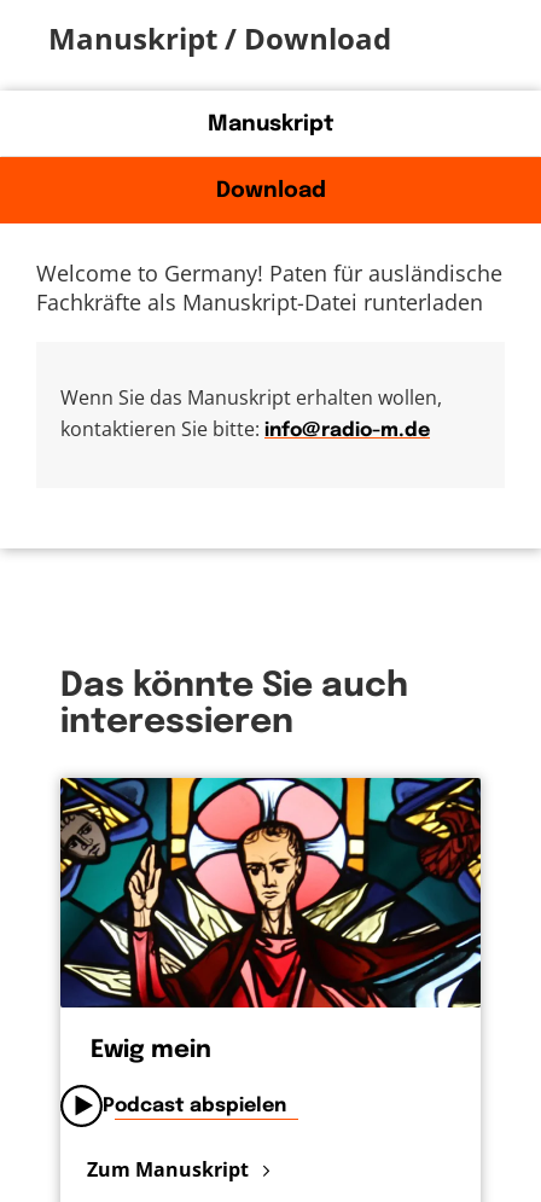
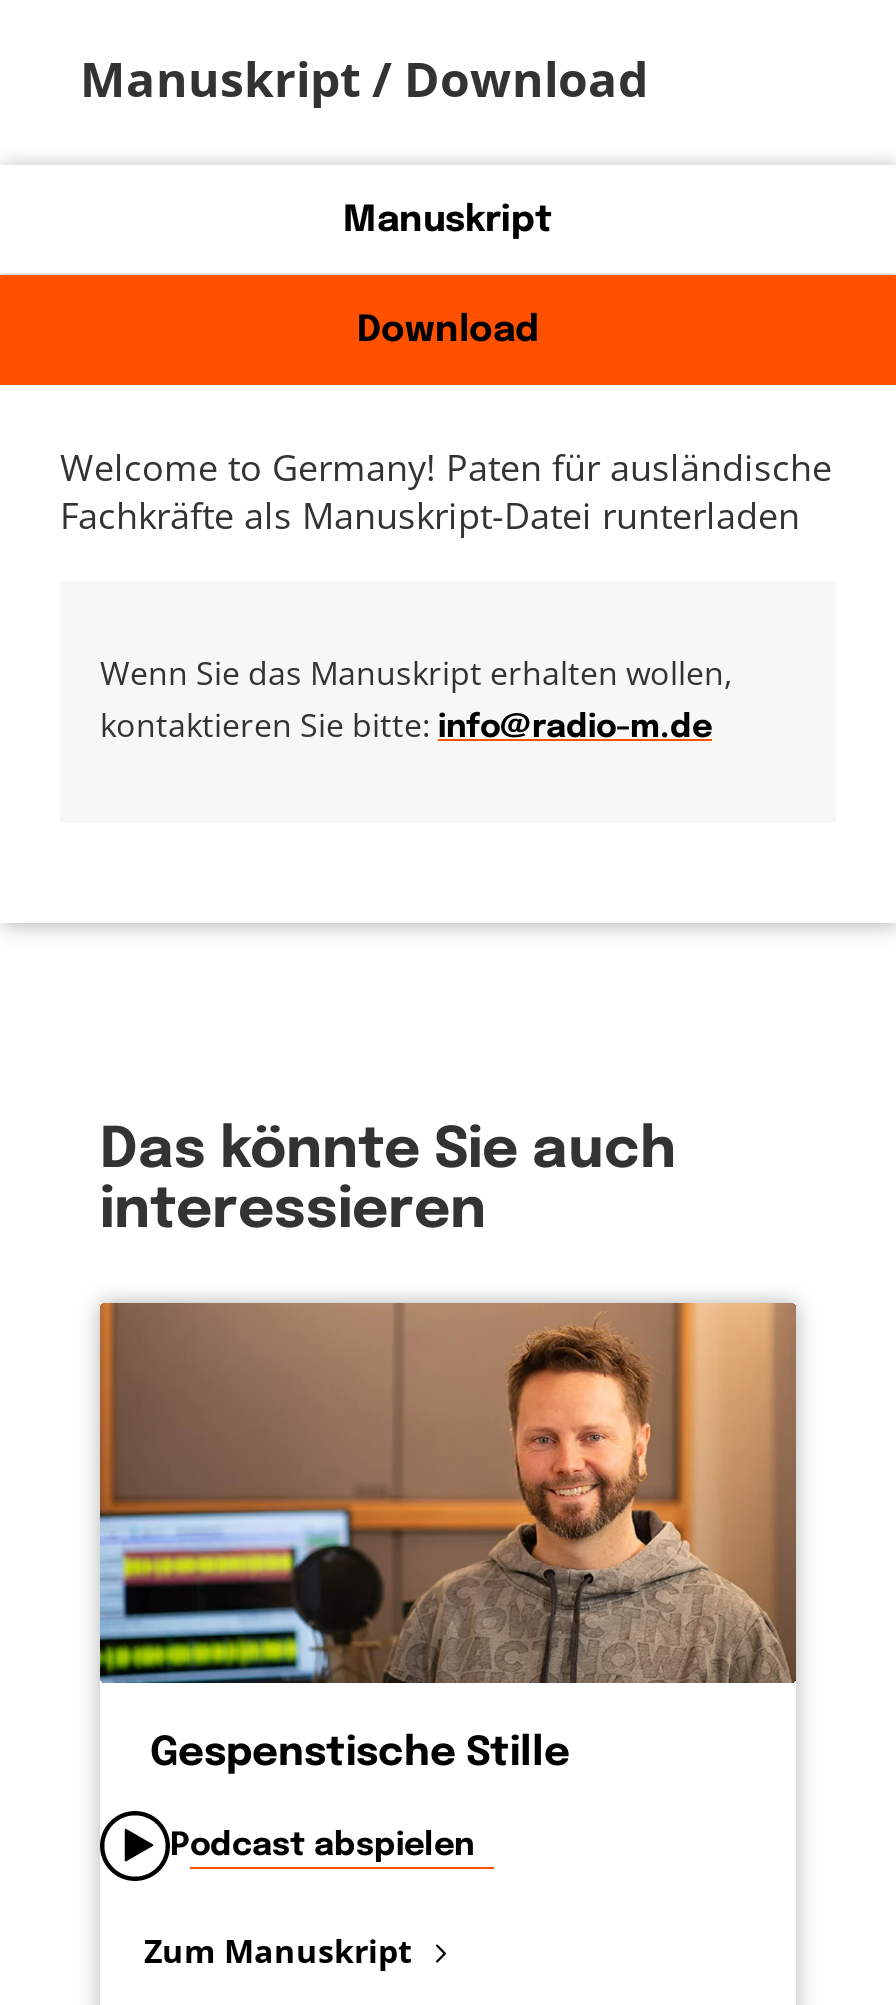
[59,777,482,1063] [image] | Ewig mein -> [98,1301,798,1775] [image] | Gespenstische Stille

